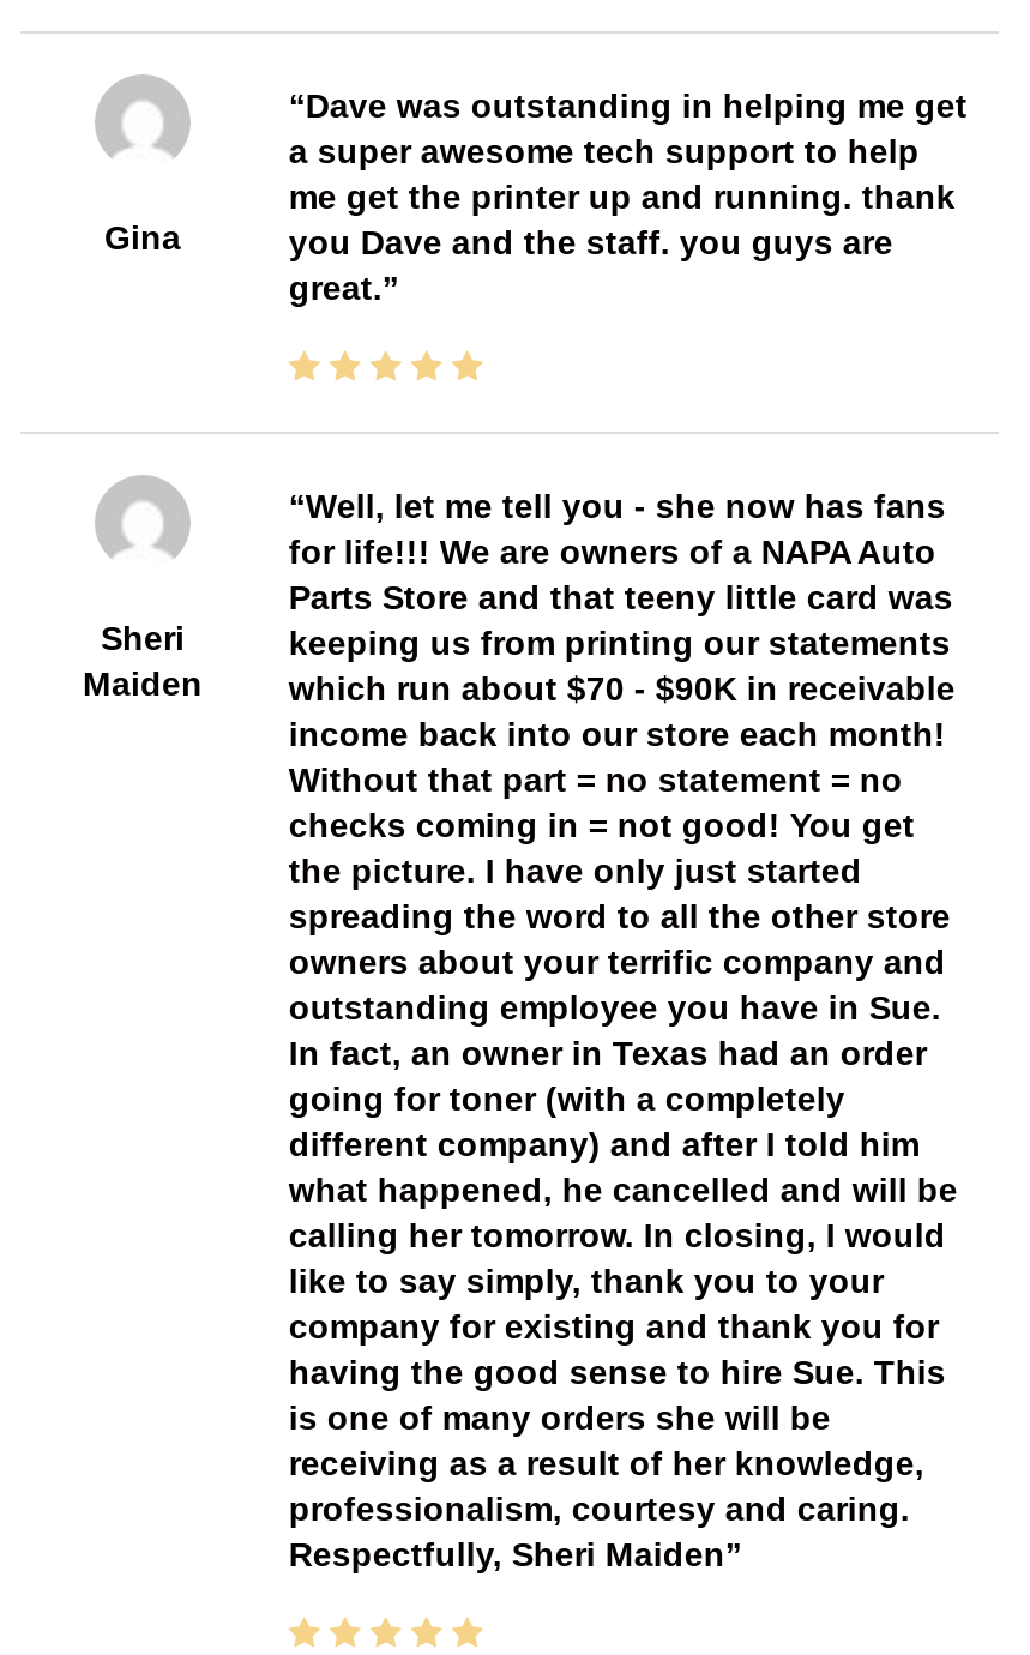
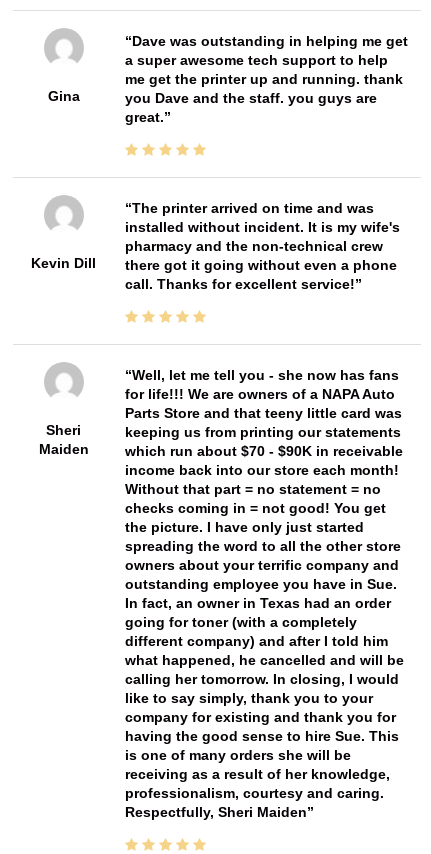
none -> [31,255,96,271] Kevin Dill
none -> [125,200,400,292] The printer arrived on time and was | installed without incident. It is my wife's | pharmacy and the non-technical crew | there got it going without even a phone | call. Thanks for excellent service!

